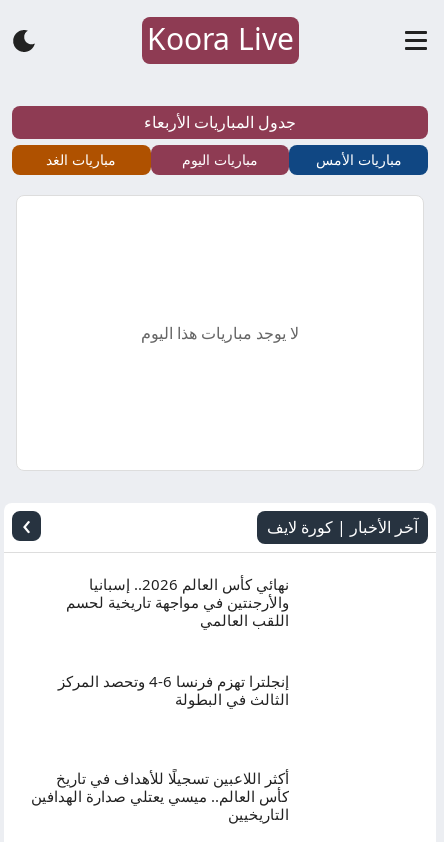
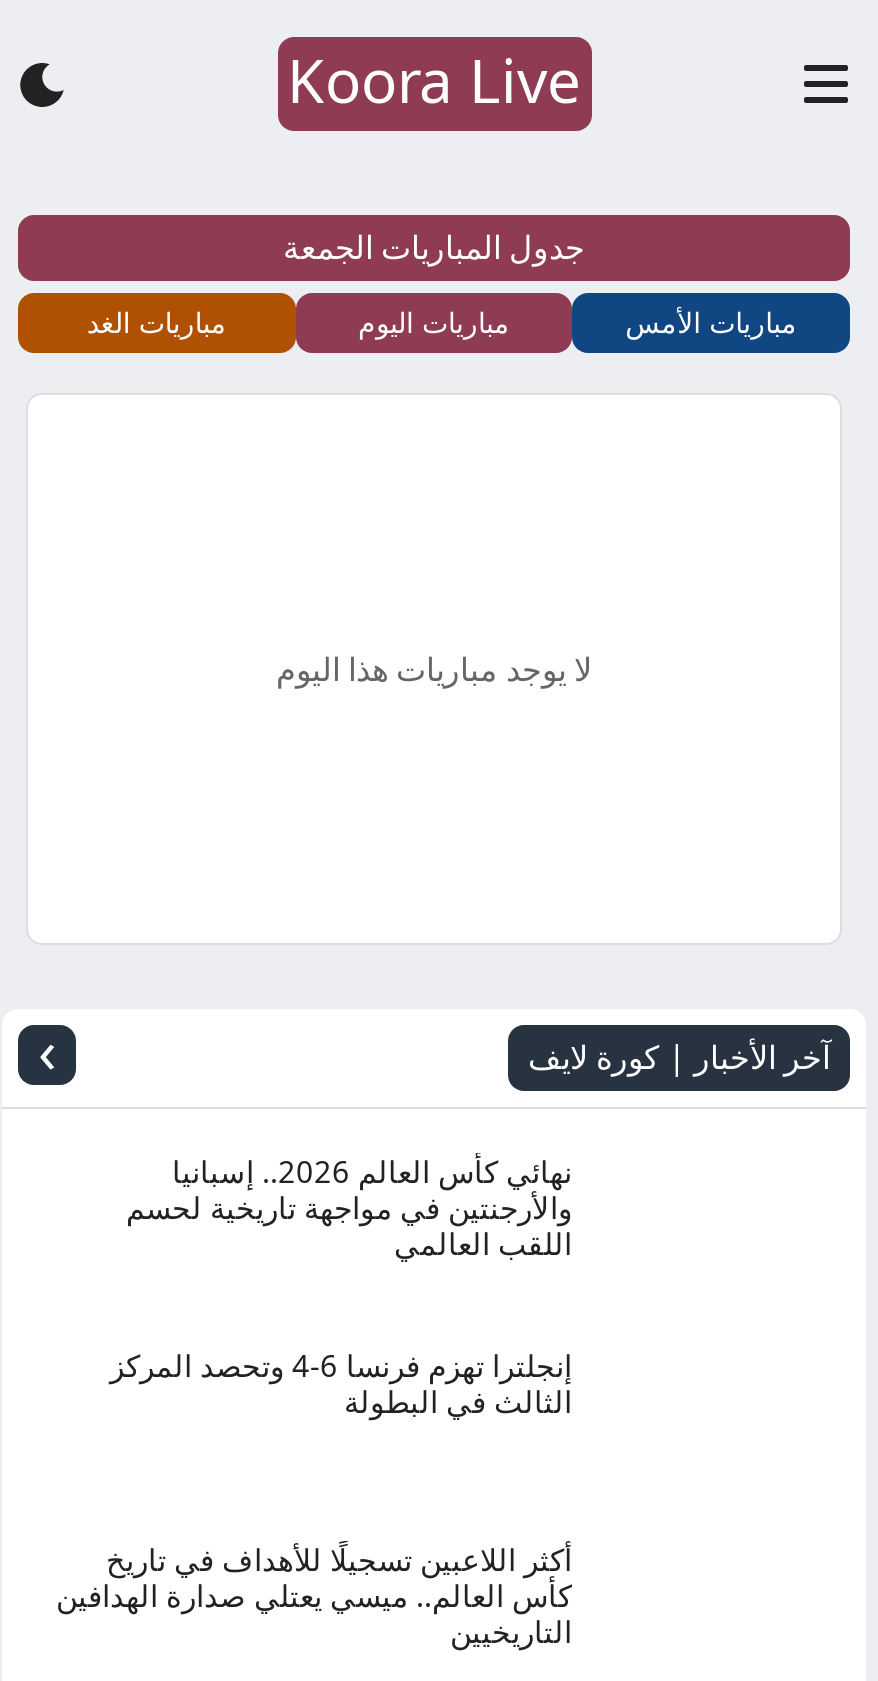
[144,111,296,133] جدول المباريات الأربعاء -> [283,225,585,269] جدول المباريات الجمعة

